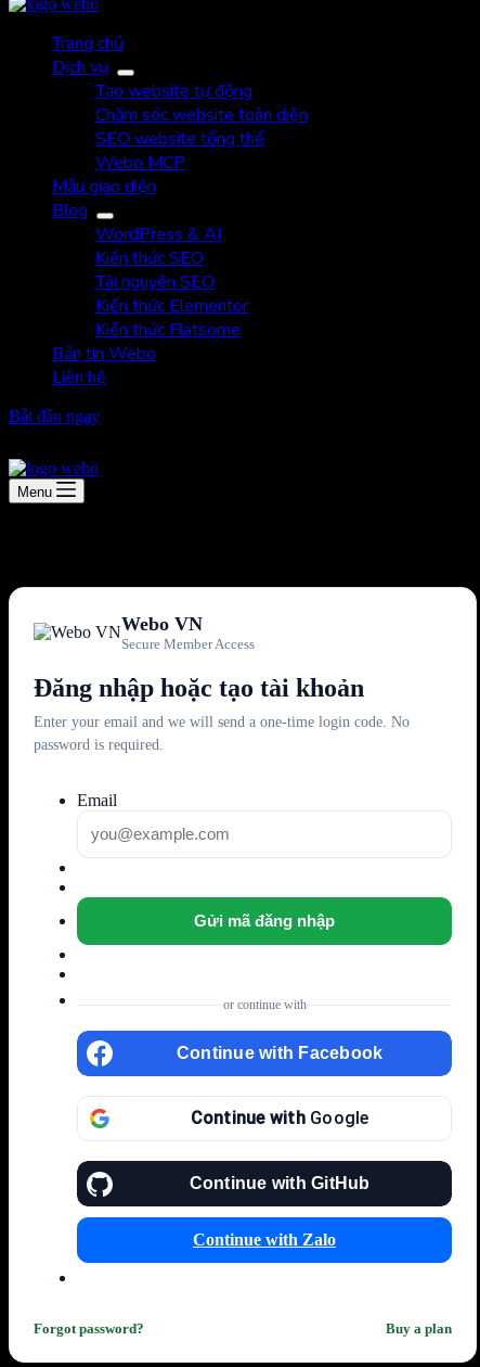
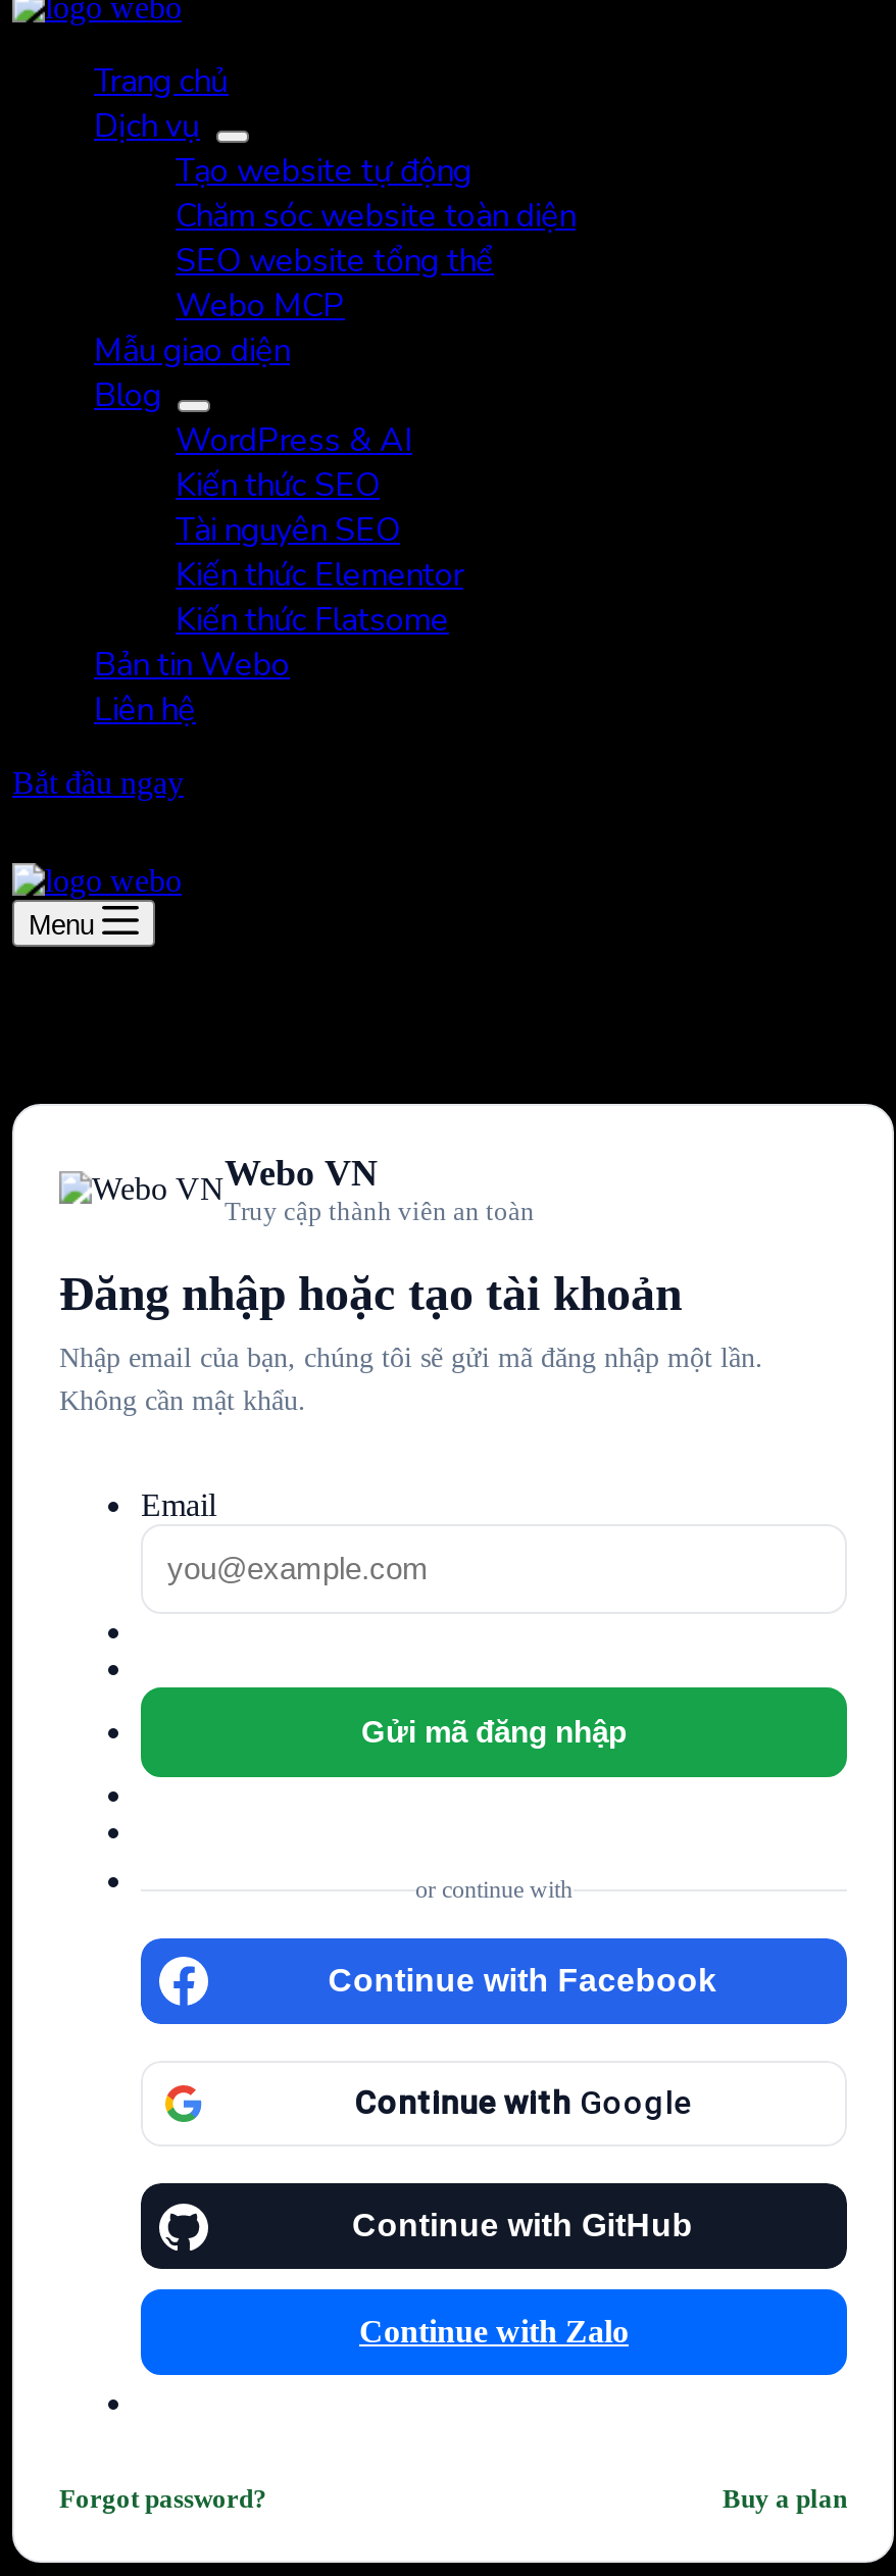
[121,636,255,652] Secure Member Access -> [225,1195,535,1226] Truy cập thành viên an toàn
[34,714,410,753] Enter your email and we will send a one-time login code. No | password is required. -> [59,1342,763,1416] Nhập email của bạn, chúng tôi sẽ gửi mã đăng nhập một lần. | Không cần mật khẩu.

